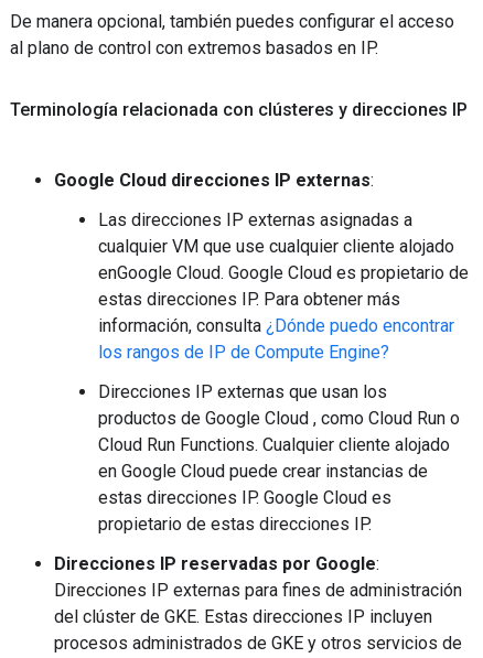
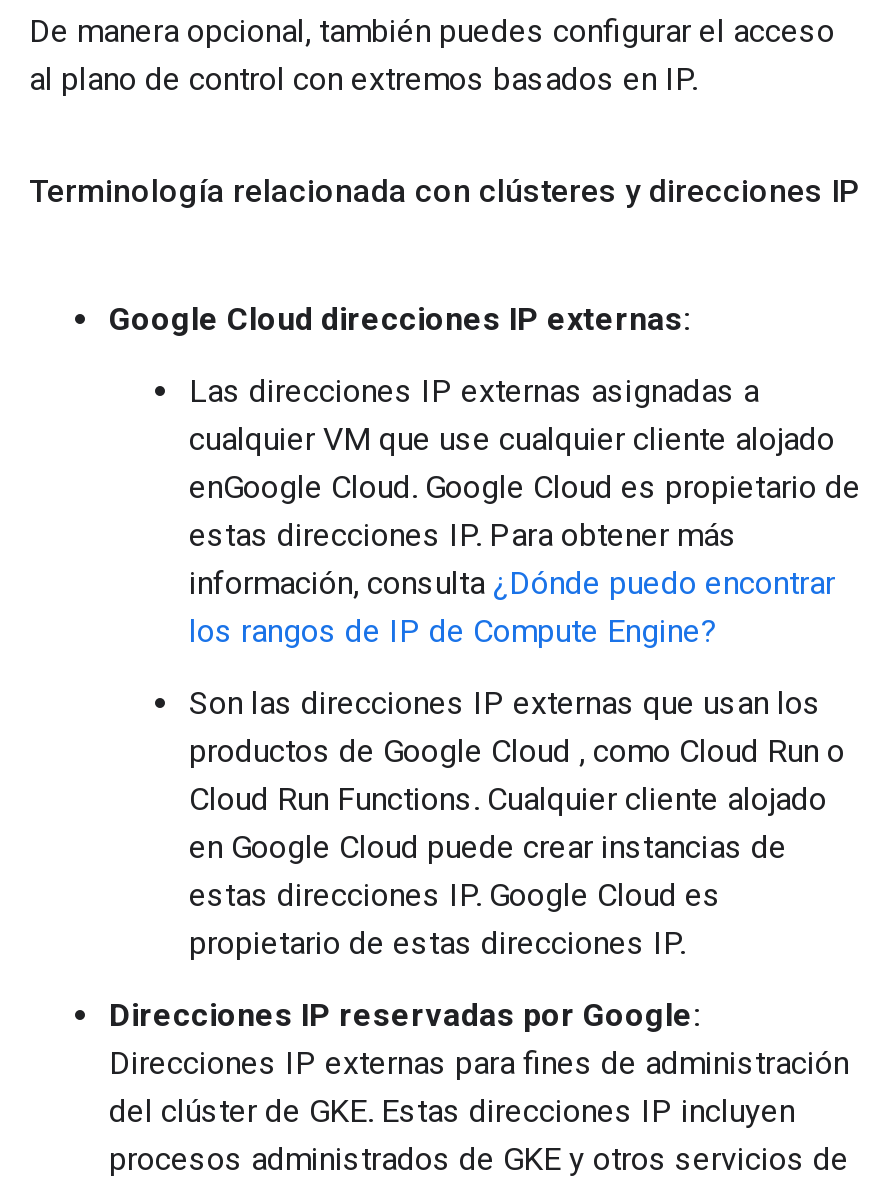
[98,381,387,402] Direcciones IP externas que usan los -> [189,684,821,722] Son las direcciones IP externas que usan los

